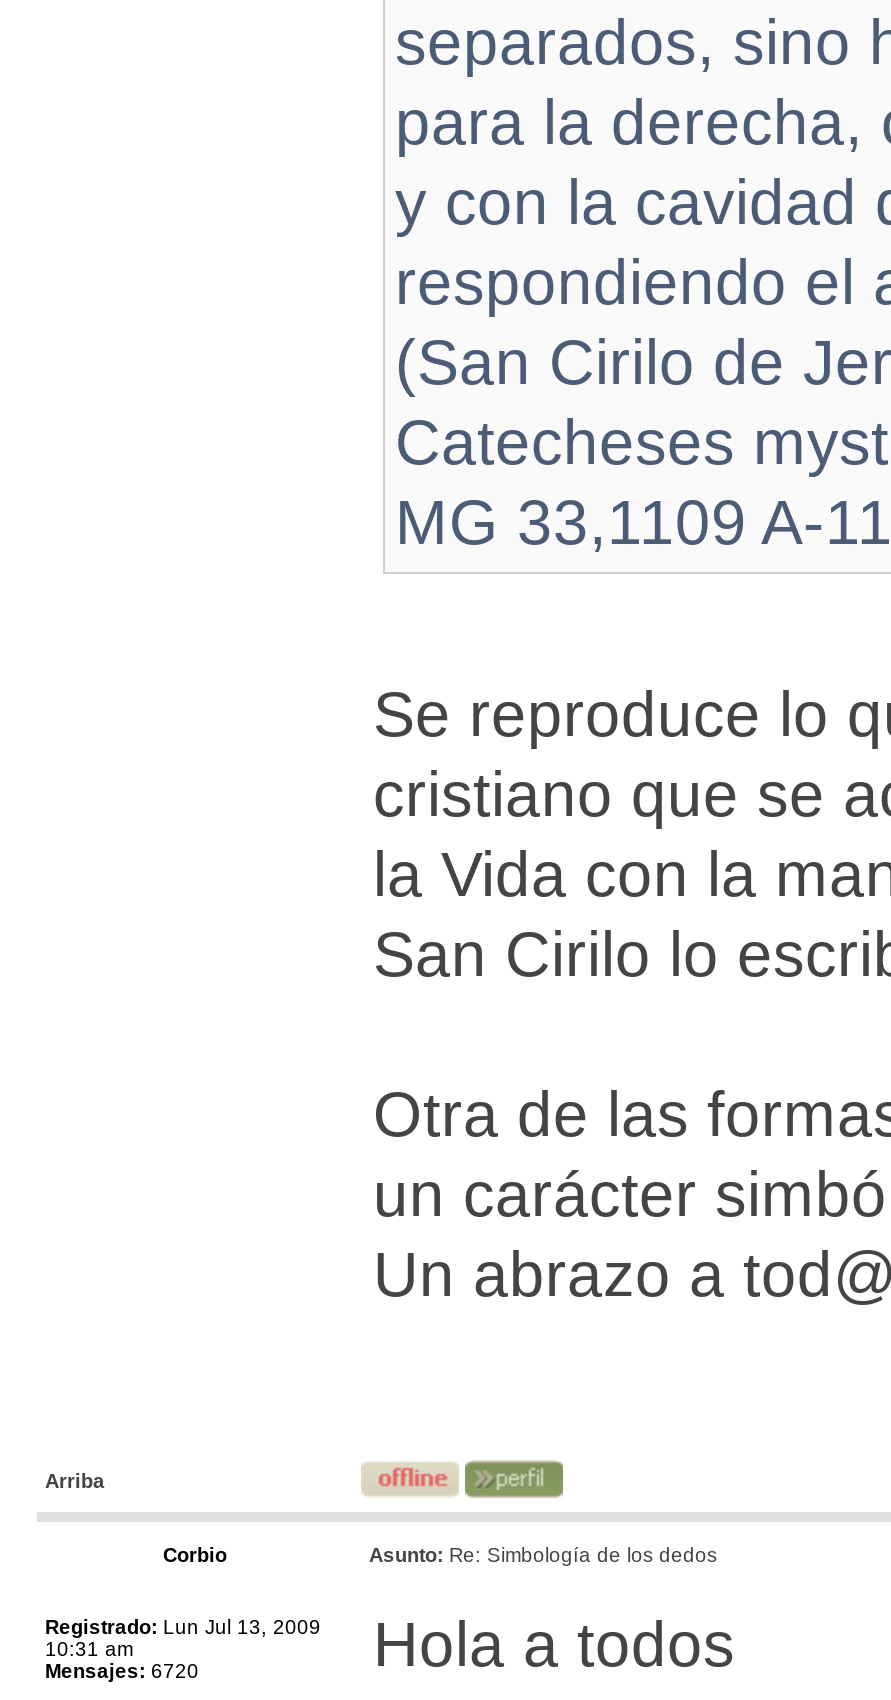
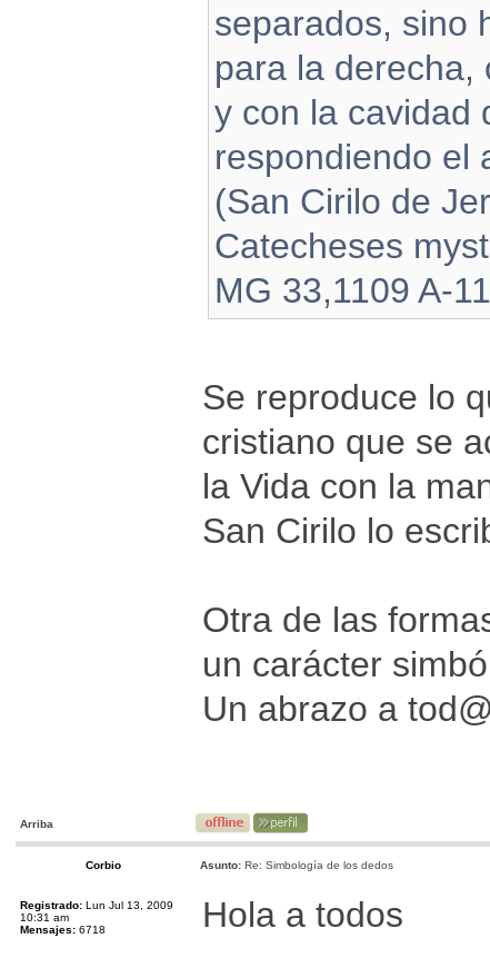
[45,1660,199,1682] Mensajes: 6720 -> [20,924,106,936] Mensajes: 6718

